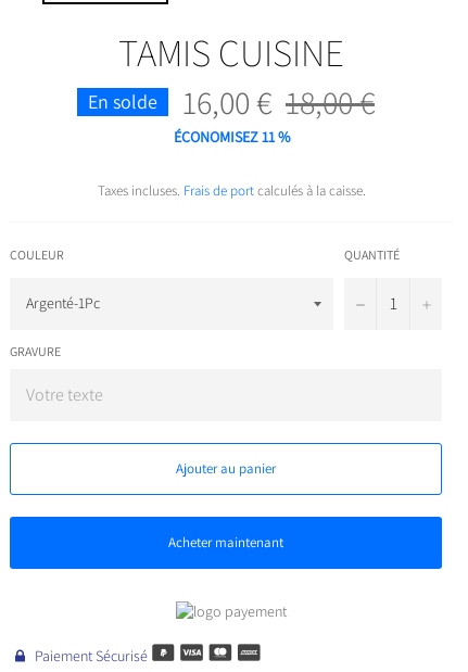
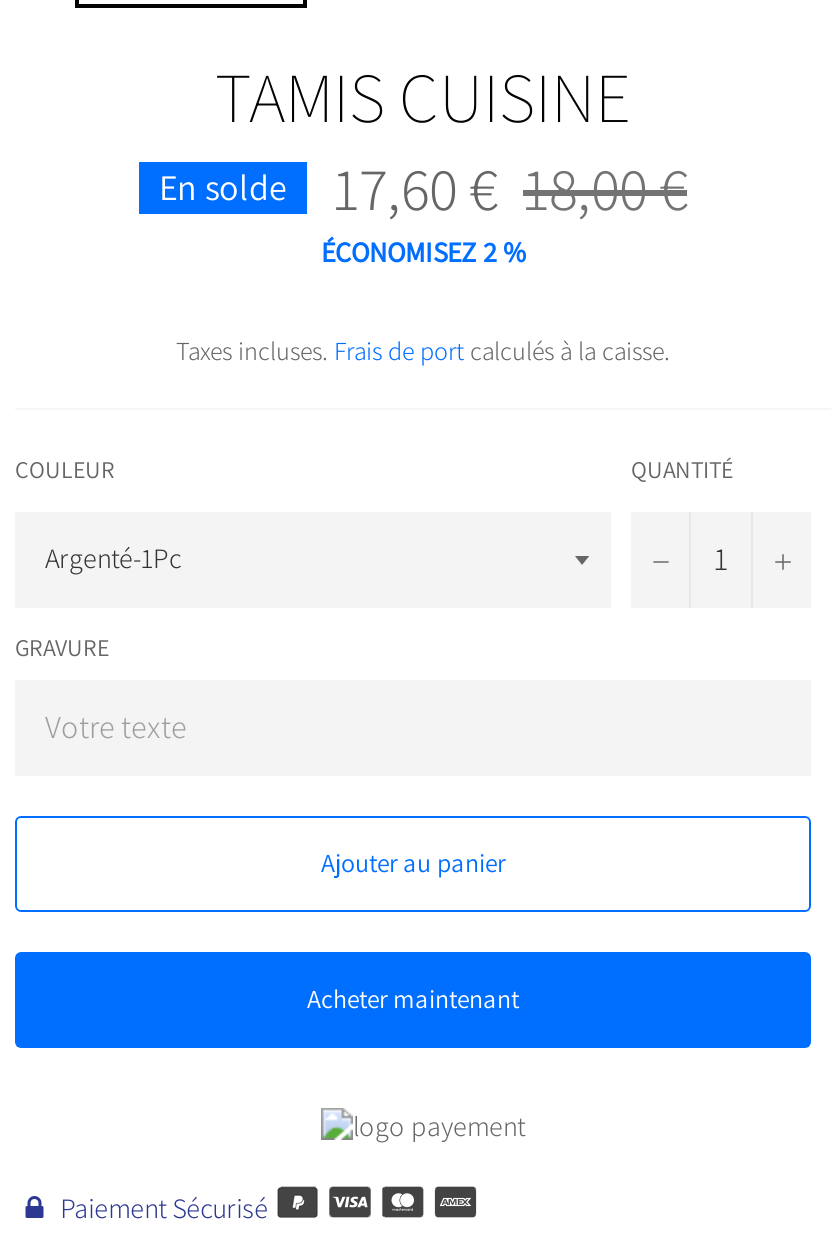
[182,80,271,123] 16,00 € -> [333,147,497,227] 17,60 €
[173,127,289,146] ÉCONOMISEZ 11% -> [321,233,525,269] ÉCONOMISEZ 2%

